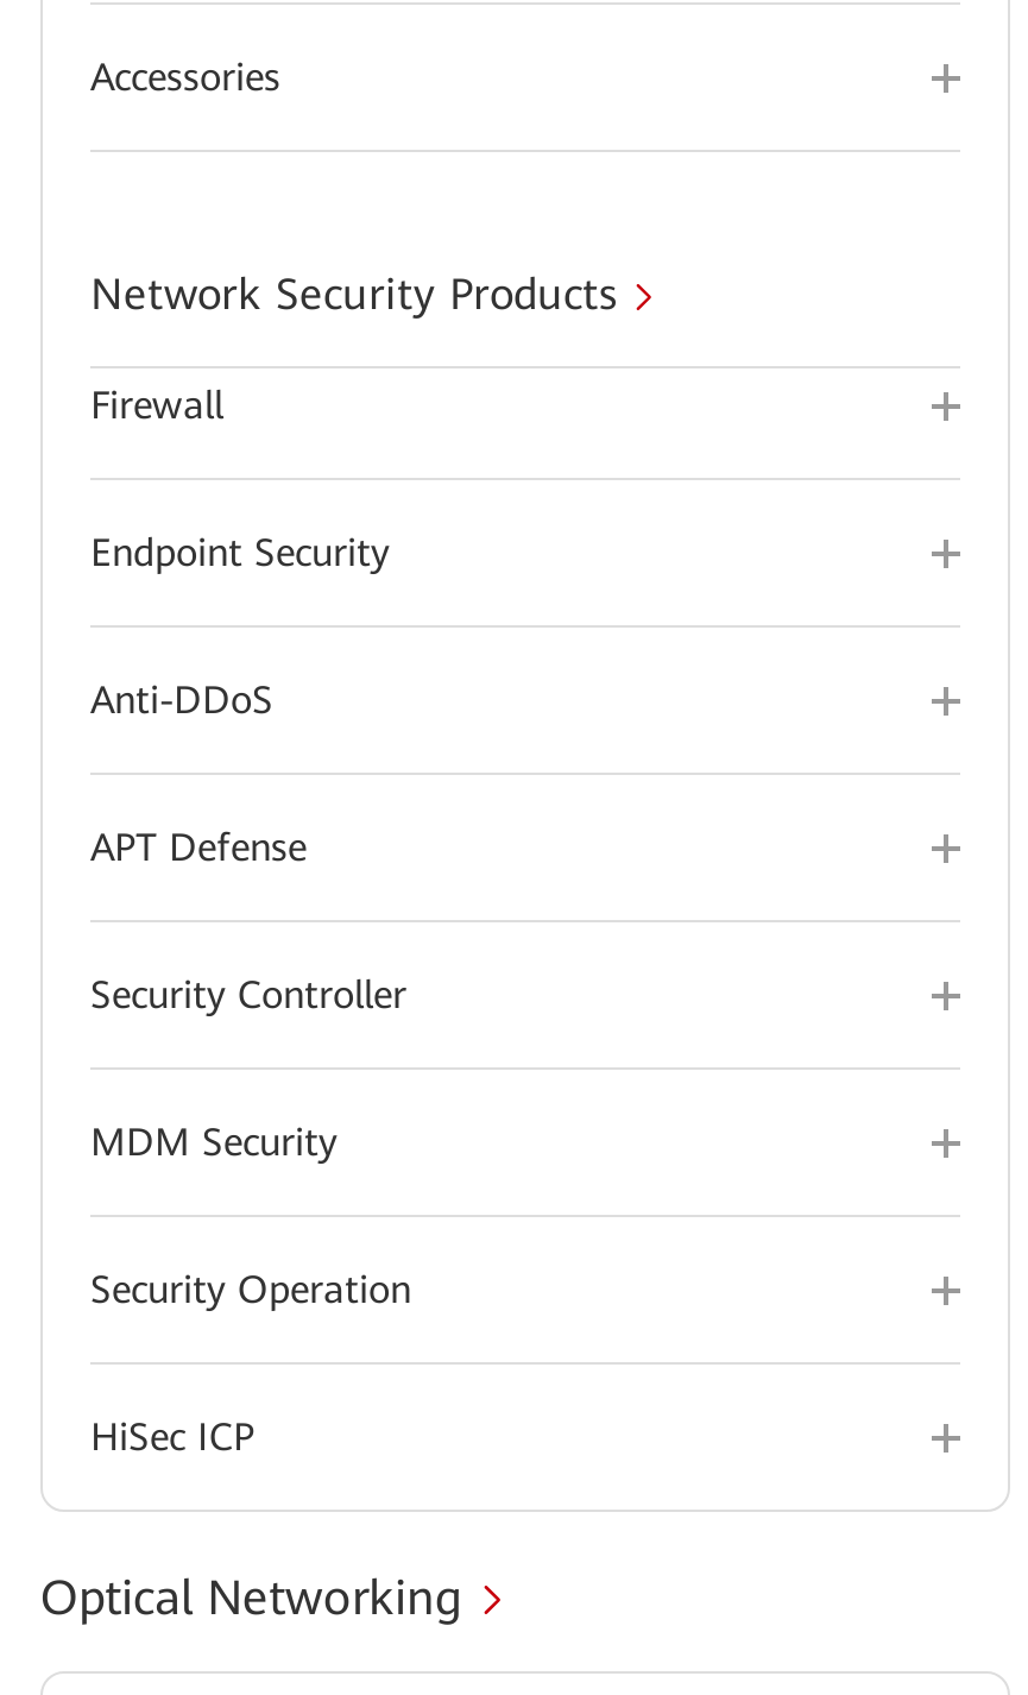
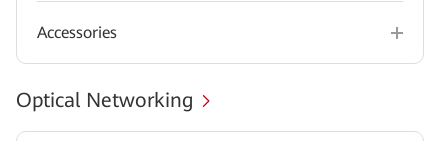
[90,269,618,1460] Network Security Products | Firewall | Endpoint Security | Anti-DDoS | APT Defense | Security Controller | MDM Security | Security Operation | HiSec ICP -> none

